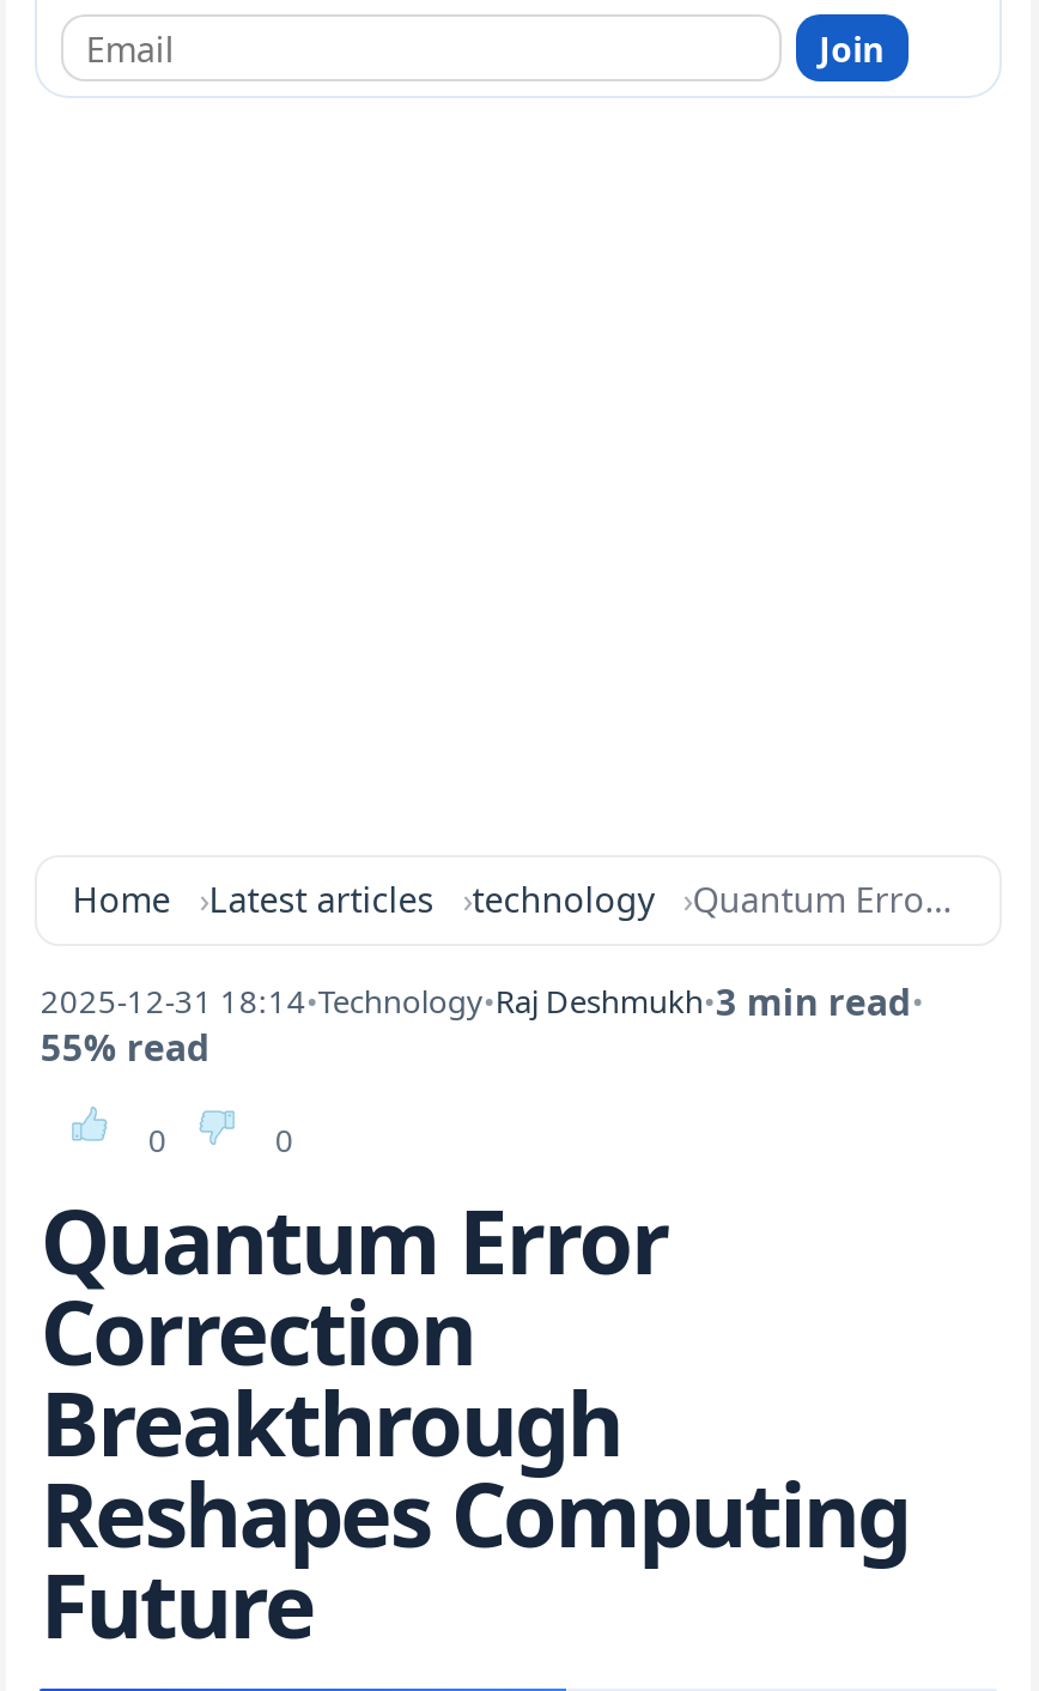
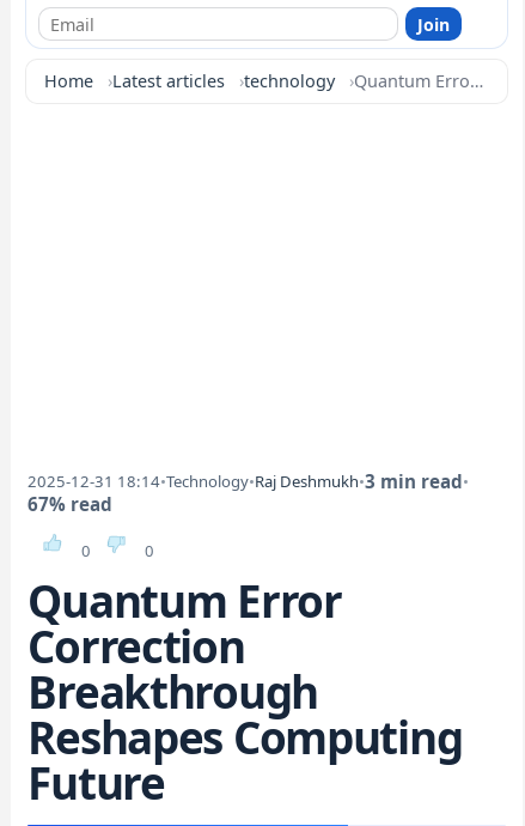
moved [73,877,654,923] -> [44,70,335,92]: Home | Latest articles | technology
[40,1022,210,1070] 55% read -> [28,492,113,515] 67% read

